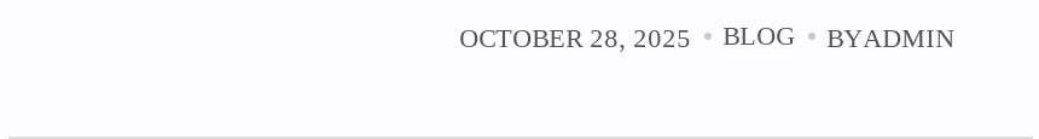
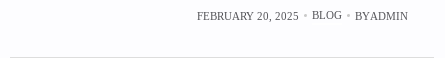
[460,19,955,51] OCTOBER 28, 2025 BLOG BYADMIN -> [197,8,408,21] FEBRUARY 20, 2025 BLOG BYADMIN

